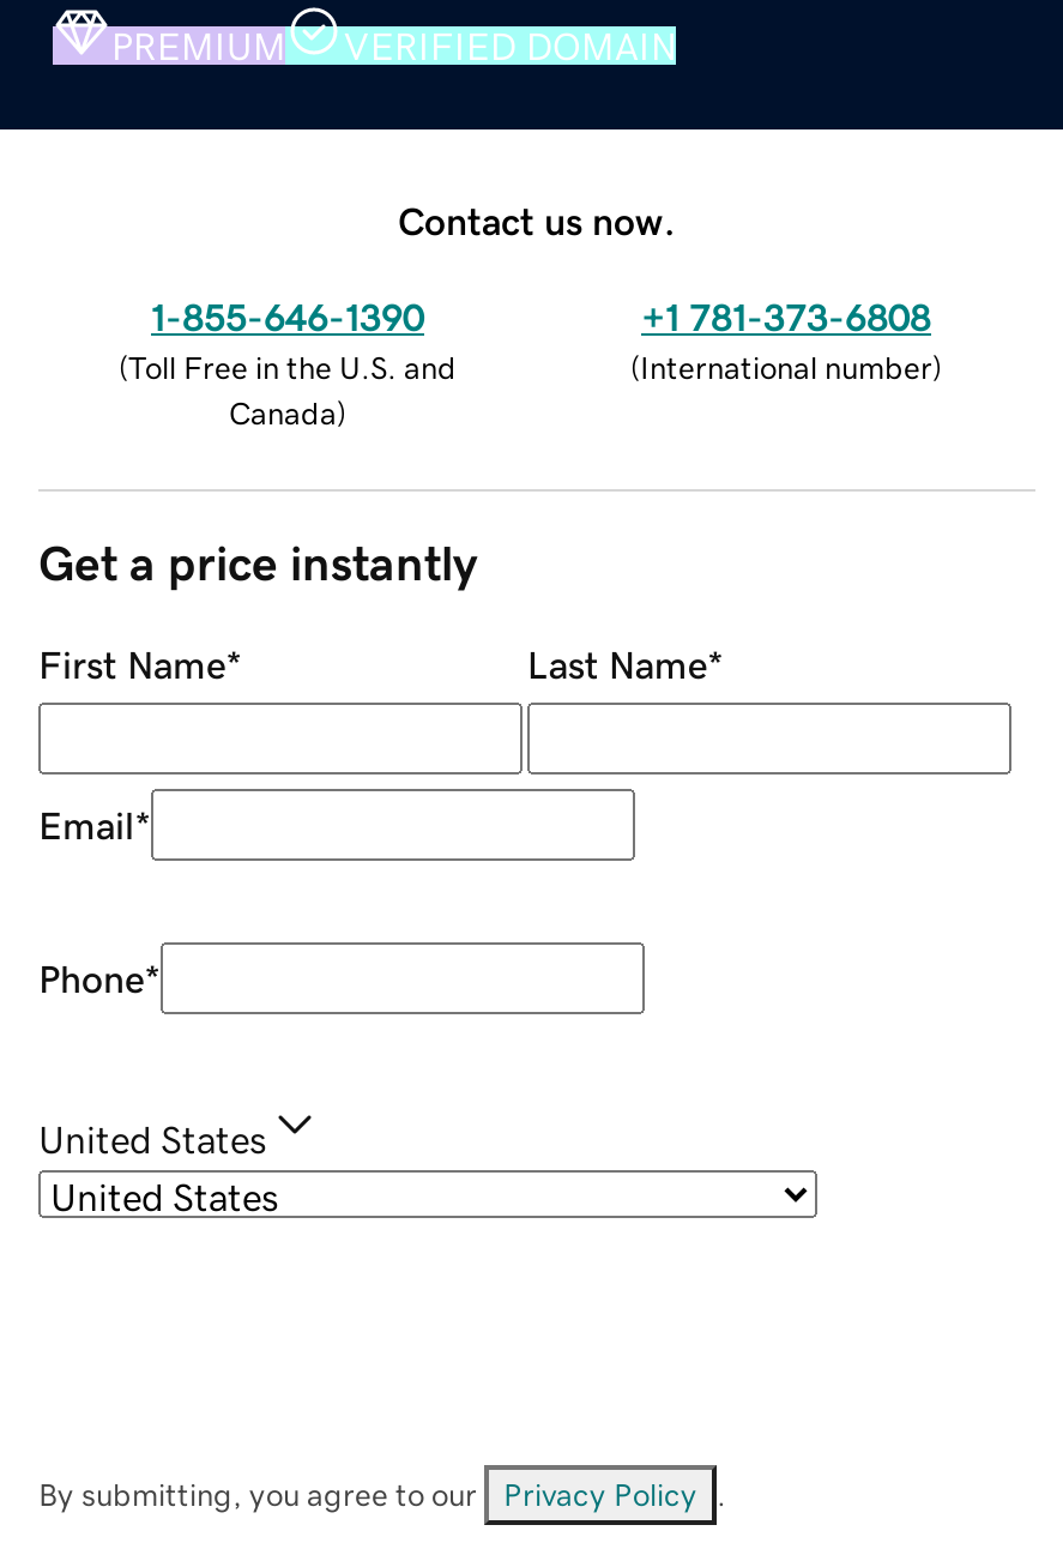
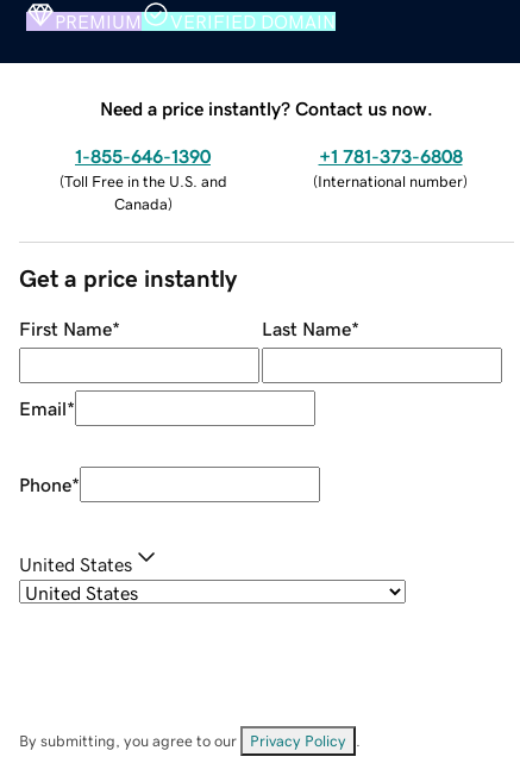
[398,200,676,239] Contact us now. -> [100,98,433,117] Need a price instantly? Contact us now.

